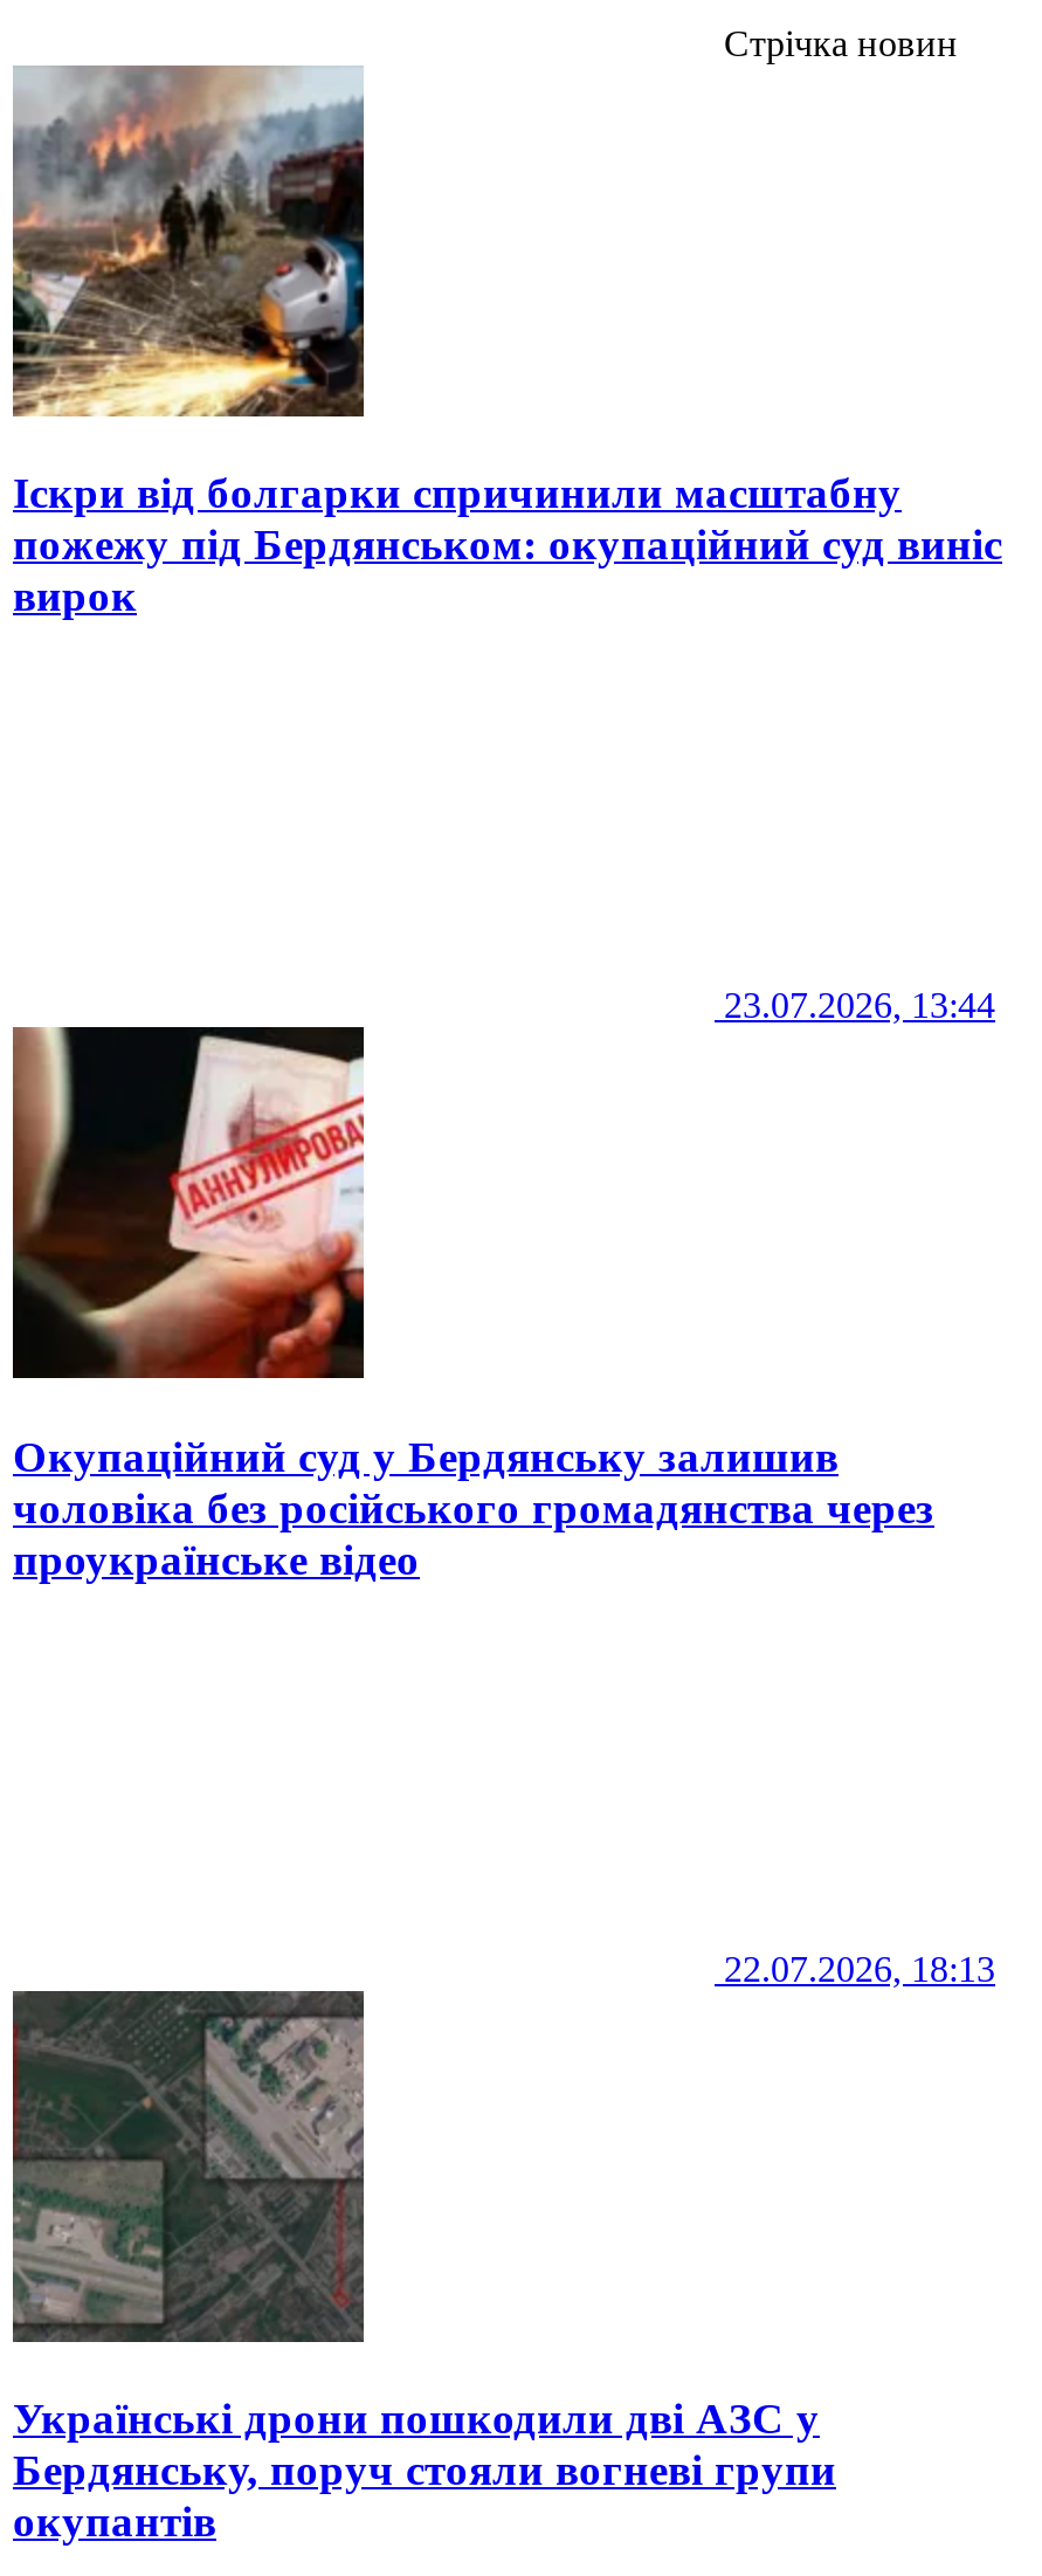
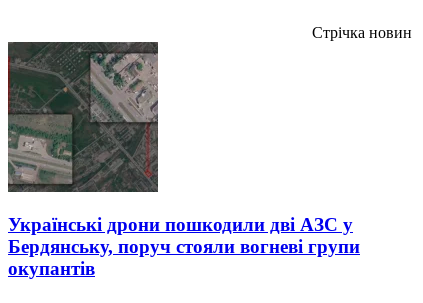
[11,66,1002,621] [image] | Іскри від болгарки спричинили масштабну | пожежу під Бердянськом: окупаційний суд виніс | вирок -> none
[715,985,995,1025] 23.07.2026, 13:44 -> none
[11,1025,934,1584] [image] | Окупаційний суд у Бердянську залишив | чоловіка без російського громадянства через | проукраїнське відео -> none
[715,1948,995,1988] 22.07.2026, 18:13 -> none

